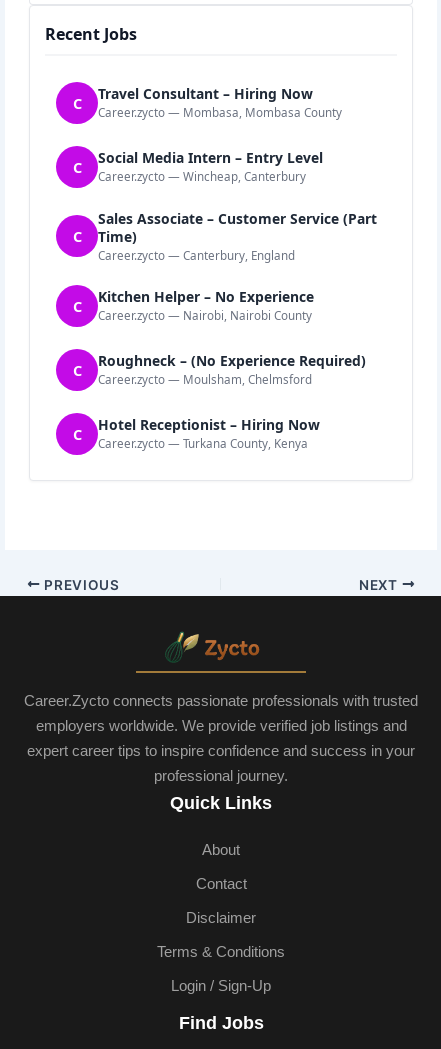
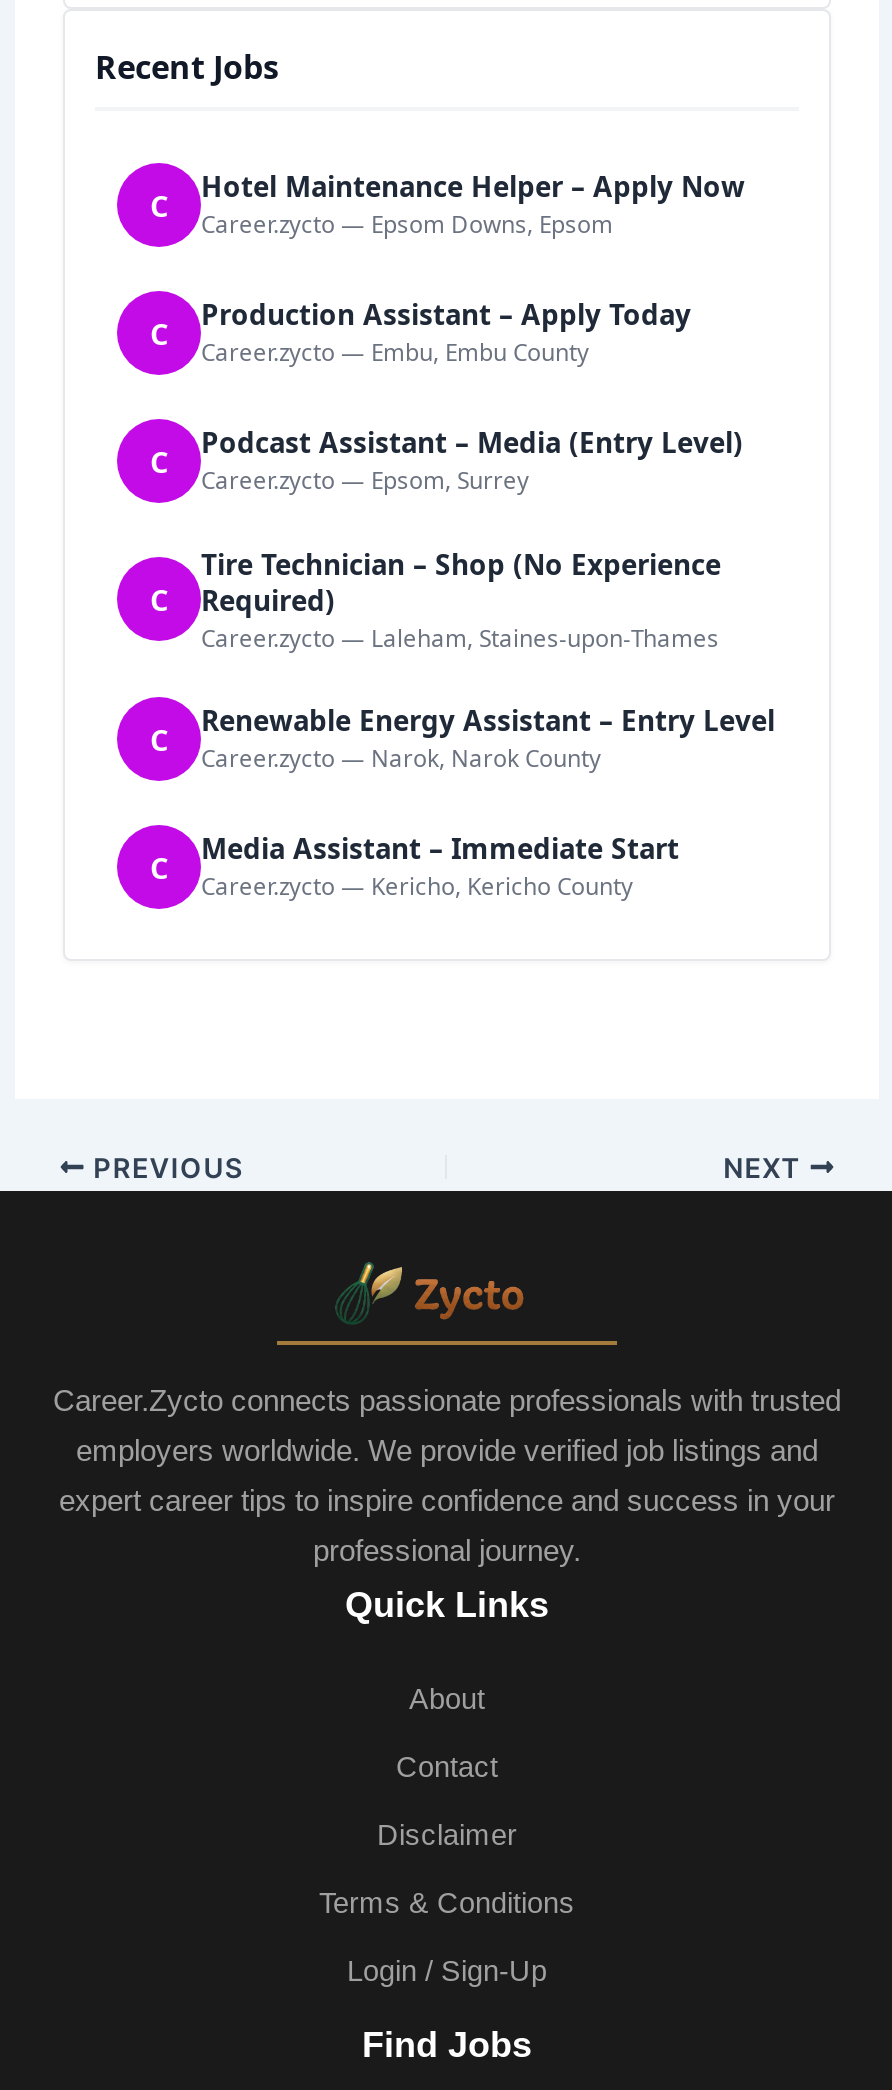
[98,84,342,120] Travel Consultant – Hiring Now | Career.zycto — Mombasa, Mombasa County -> [201,167,745,239] Hotel Maintenance Helper – Apply Now | Career.zycto — Epsom Downs, Epsom
[98,148,323,184] Social Media Intern – Entry Level | Career.zycto — Wincheap, Canterbury -> [201,295,691,367] Production Assistant – Apply Today | Career.zycto — Embu, Embu County
[98,209,377,263] Sales Associate – Customer Service (Part | Time) | Career.zycto — Canterbury, England -> [201,423,743,495] Podcast Assistant – Media (Entry Level) | Career.zycto — Epsom, Surrey
[98,287,314,323] Kitchen Helper – No Experience | Career.zycto — Nairobi, Nairobi County -> [201,544,721,652] Tire Technician – Shop (No Experience | Required) | Career.zycto — Laleham, Staines-upon-Thames
[98,351,366,387] Roughneck – (No Experience Required) | Career.zycto — Moulsham, Chelmsford -> [201,701,775,773] Renewable Energy Assistant – Entry Level | Career.zycto — Narok, Narok County
[98,415,320,451] Hotel Receptionist – Hiring Now | Career.zycto — Turkana County, Kenya -> [201,829,679,901] Media Assistant – Immediate Start | Career.zycto — Kericho, Kericho County

